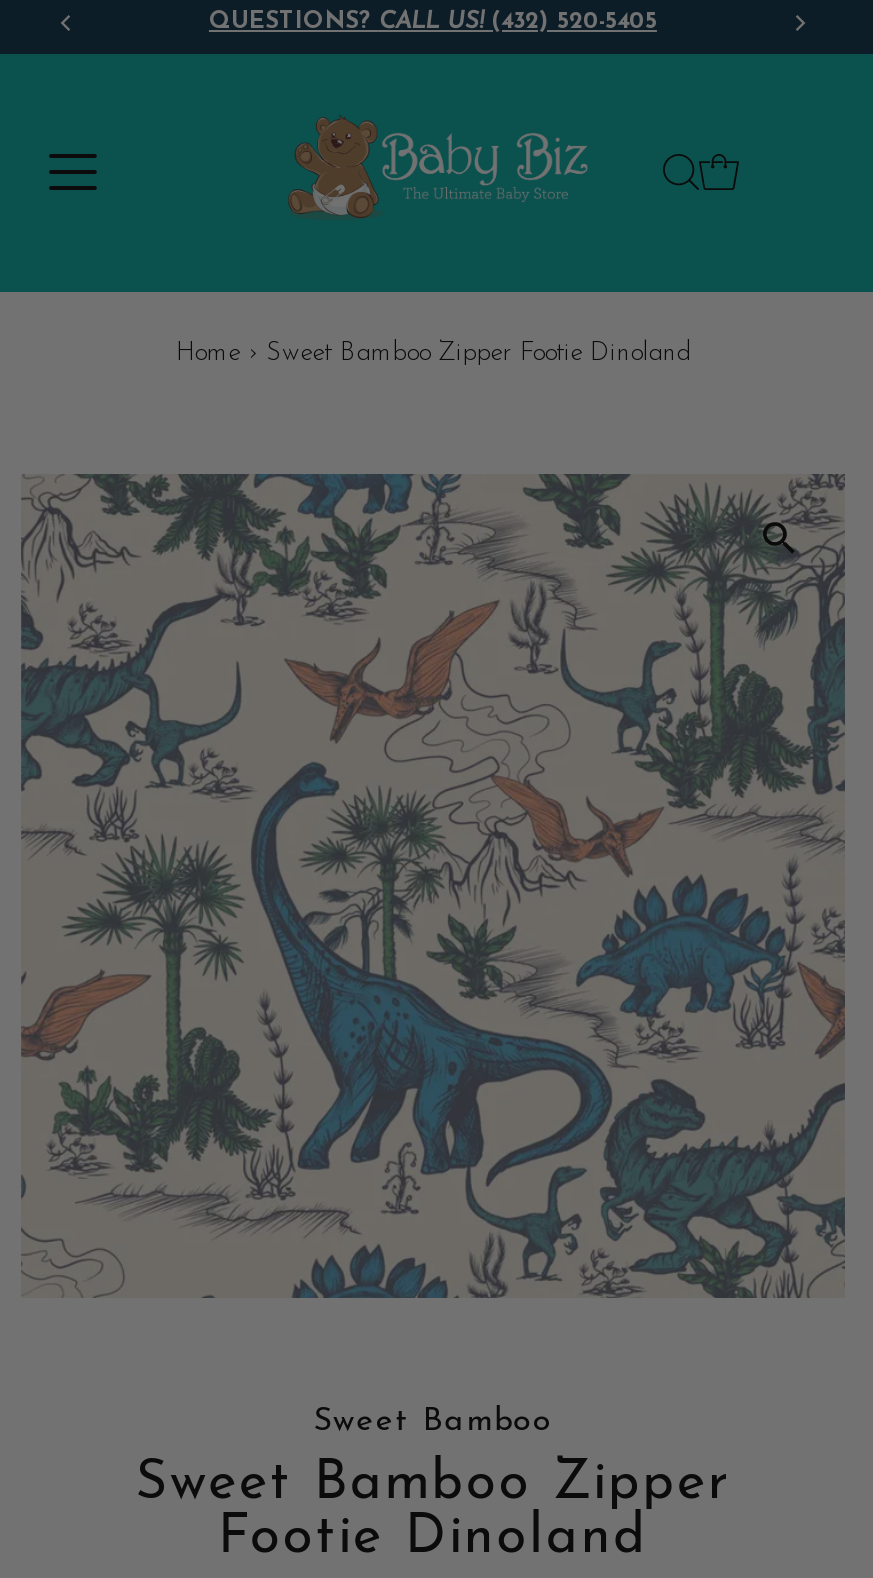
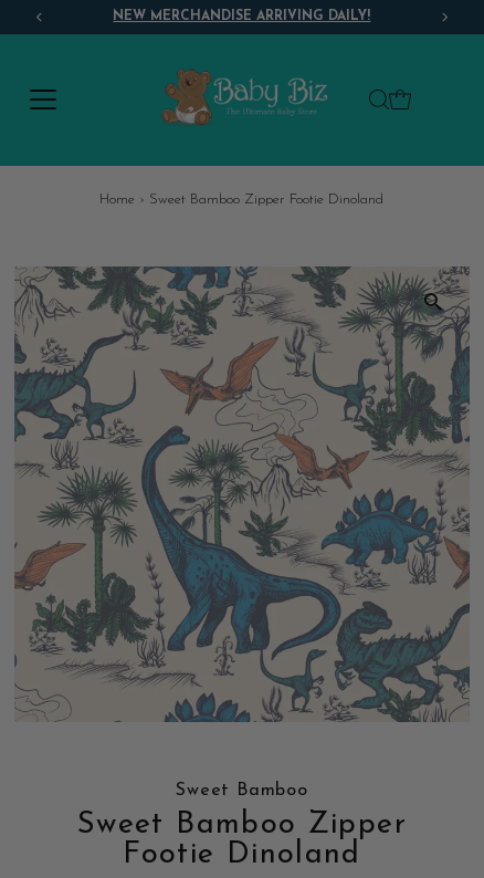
[209,10,657,34] QUESTIONS? CALL US! (432) 520-5405 -> [113,10,371,23] NEW MERCHANDISE ARRIVING DAILY!

